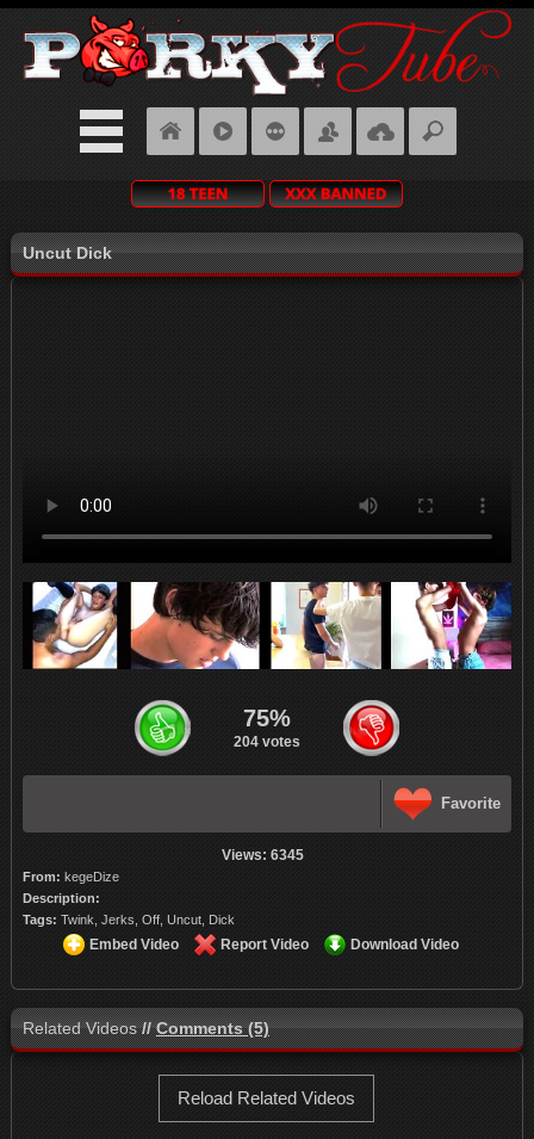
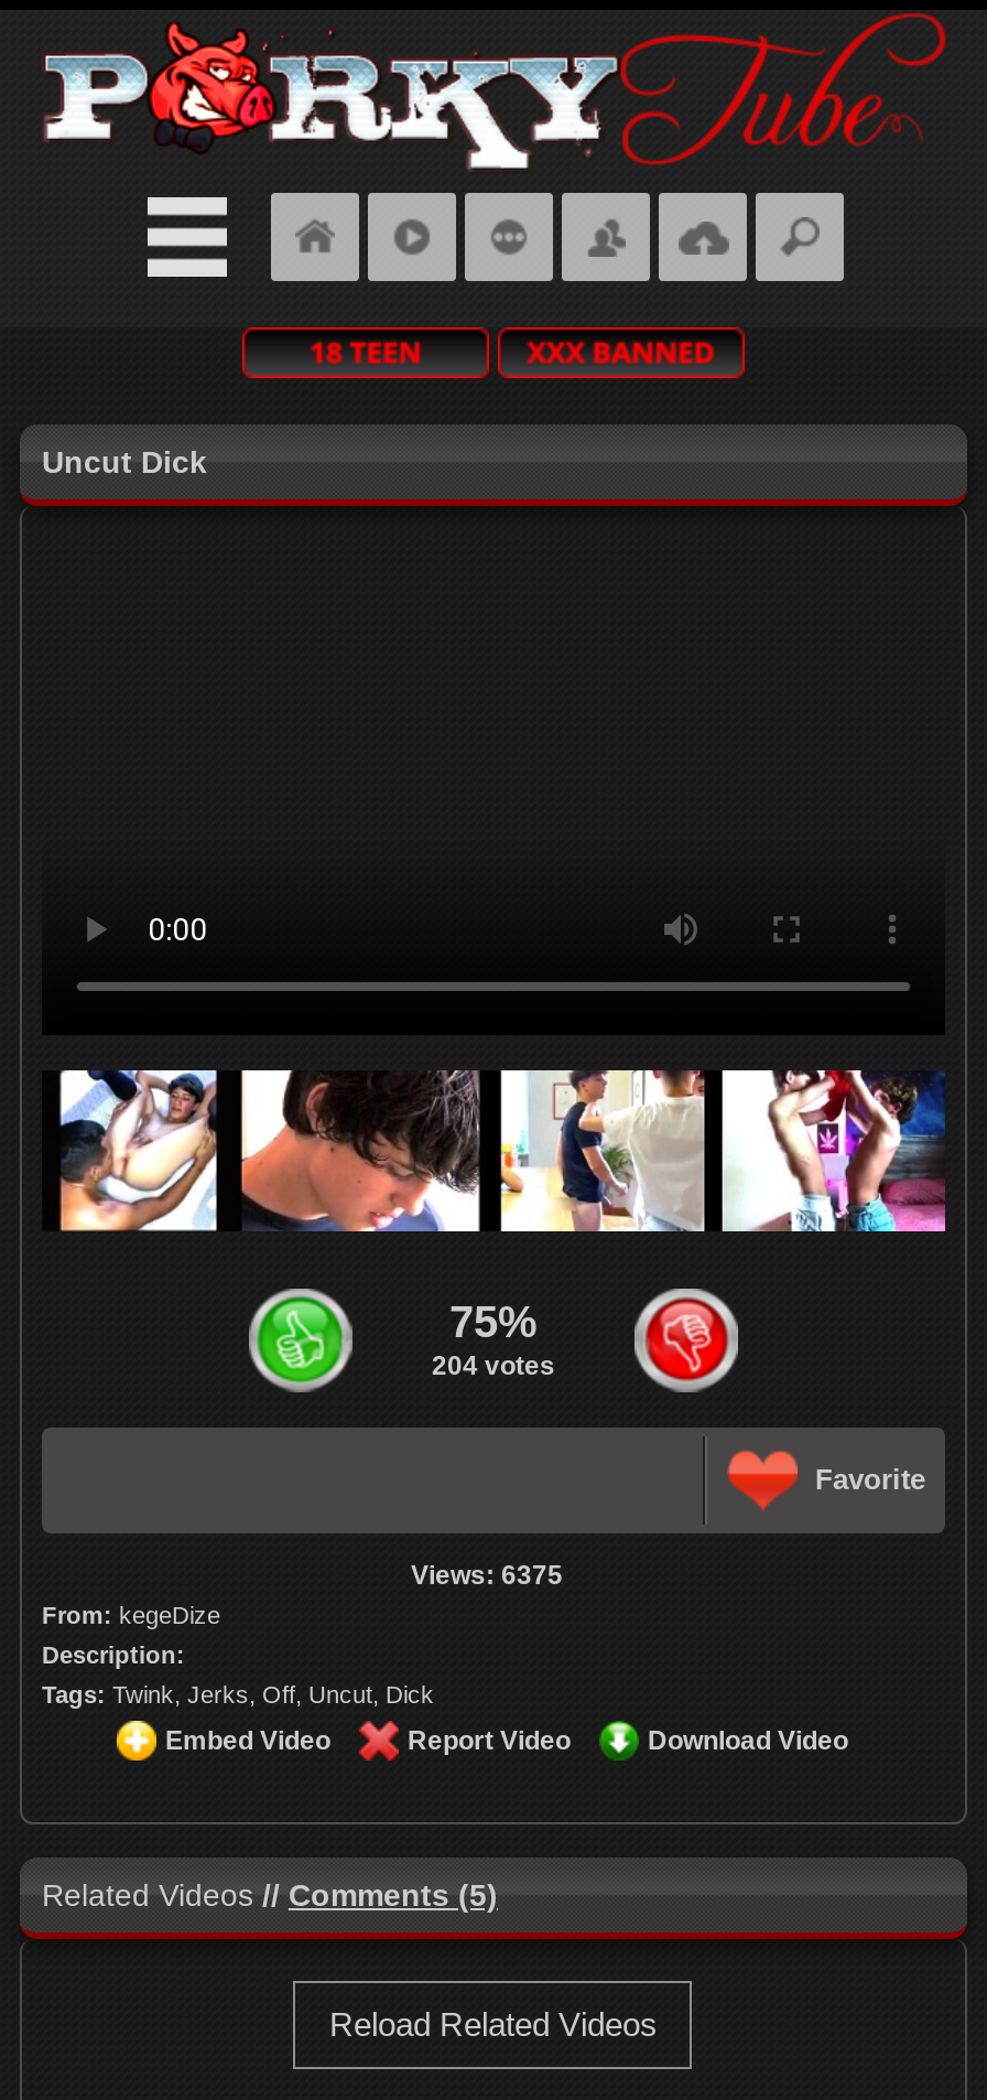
[222,847,312,864] Views: 6345 -> [411,1560,576,1591] Views: 6375

